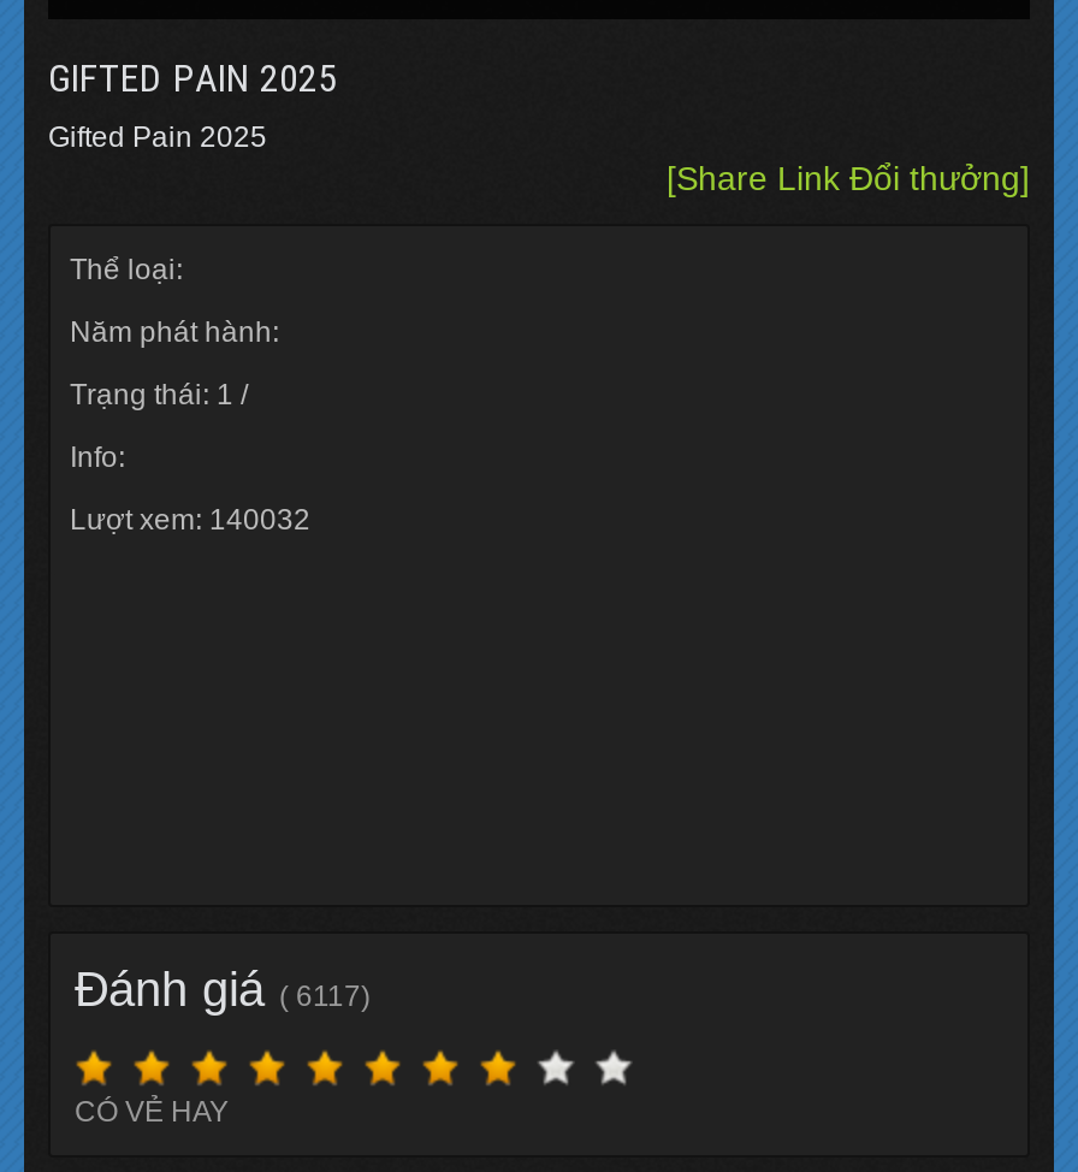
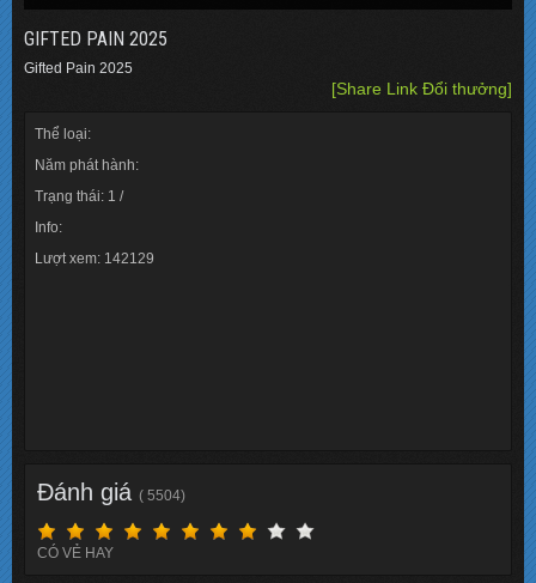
[70,503,310,537] Lượt xem: 140032 -> [35,250,154,267] Lượt xem: 142129
[75,963,371,1016] Đánh giá ( 6117) -> [37,479,185,505] Đánh giá ( 5504)

